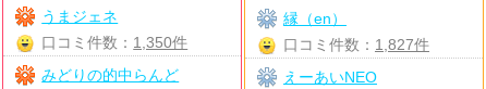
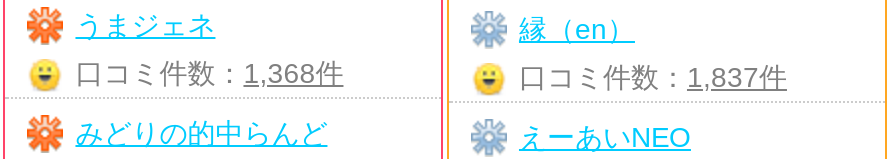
[42,34,188,51] 口コミ件数：1,350件 -> [75,57,343,89] 口コミ件数：1,368件
[283,36,429,53] 口コミ件数：1,827件 -> [519,61,787,93] 口コミ件数：1,837件

